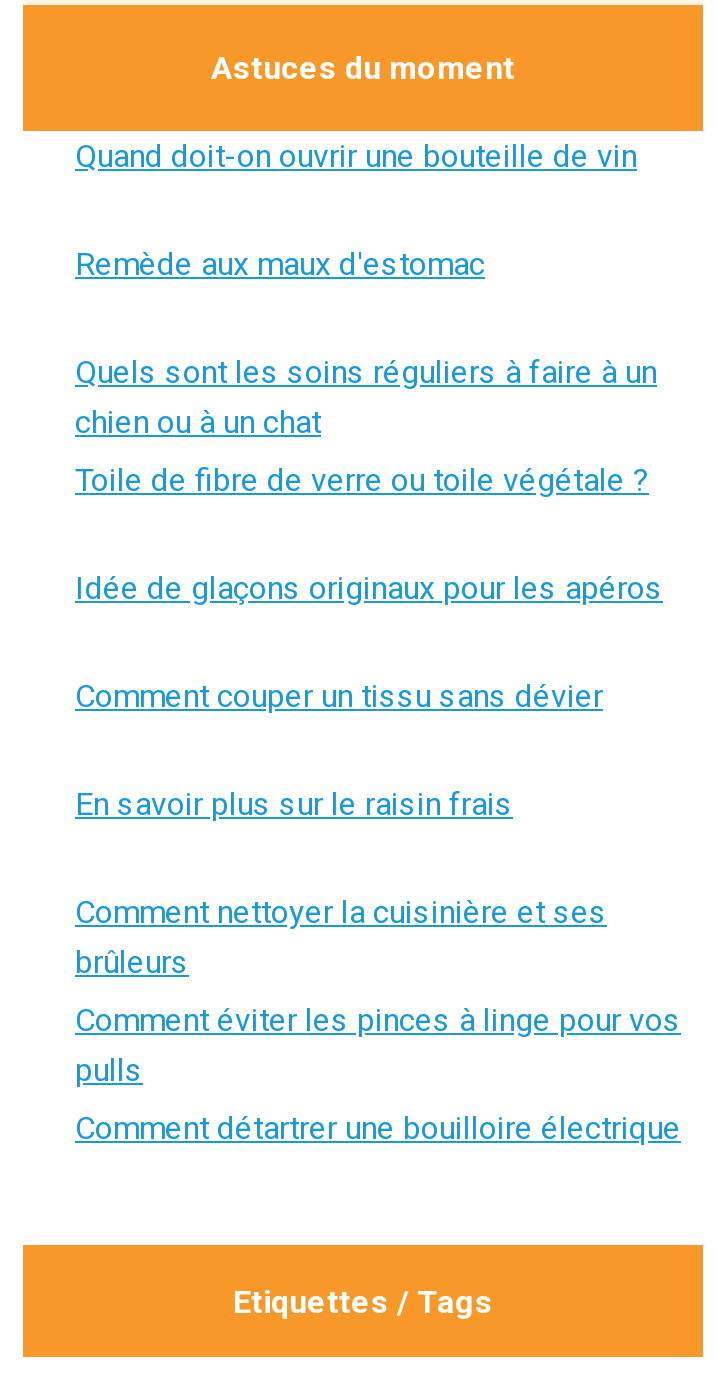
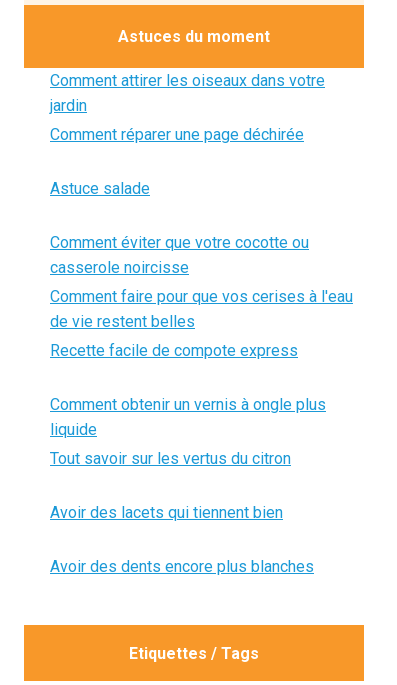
[75,137,637,175] Quand doit-on ouvrir une bouteille de vin -> [50,71,325,115] Comment attirer les oiseaux dans votre | jardin
[75,245,485,283] Remède aux maux d'estomac -> [50,125,304,144] Comment réparer une page déchirée
[75,353,657,441] Quels sont les soins réguliers à faire à un | chien ou à un chat -> [50,179,150,198] Astuce salade
[75,461,649,499] Toile de fibre de verre ou toile végétale ? -> [50,233,309,277] Comment éviter que votre cocotte ou | casserole noircisse
[75,569,663,607] Idée de glaçons originaux pour les apéros -> [50,287,353,331] Comment faire pour que vos cerises à l'eau | de vie restent belles
[75,677,603,715] Comment couper un tissu sans dévier -> [50,341,298,360] Recette facile de compote express
[75,785,513,823] En savoir plus sur le raisin frais -> [50,395,326,439] Comment obtenir un vernis à ongle plus | liquide
[75,893,607,981] Comment nettoyer la cuisinière et ses | brûleurs -> [50,449,291,468] Tout savoir sur les vertus du citron
[75,1001,681,1089] Comment éviter les pinces à linge pour vos | pulls -> [50,503,283,522] Avoir des lacets qui tiennent bien
[75,1109,681,1147] Comment détartrer une bouilloire électrique -> [50,557,314,576] Avoir des dents encore plus blanches

